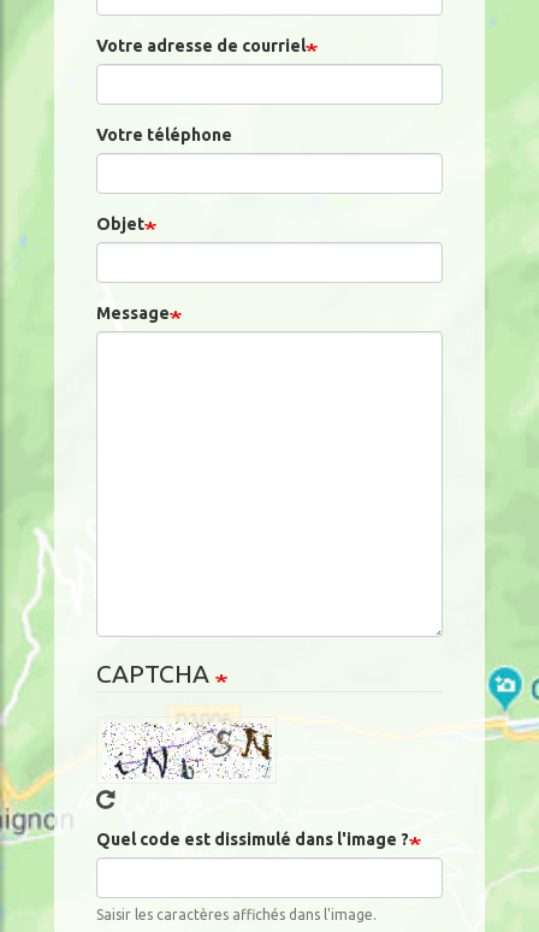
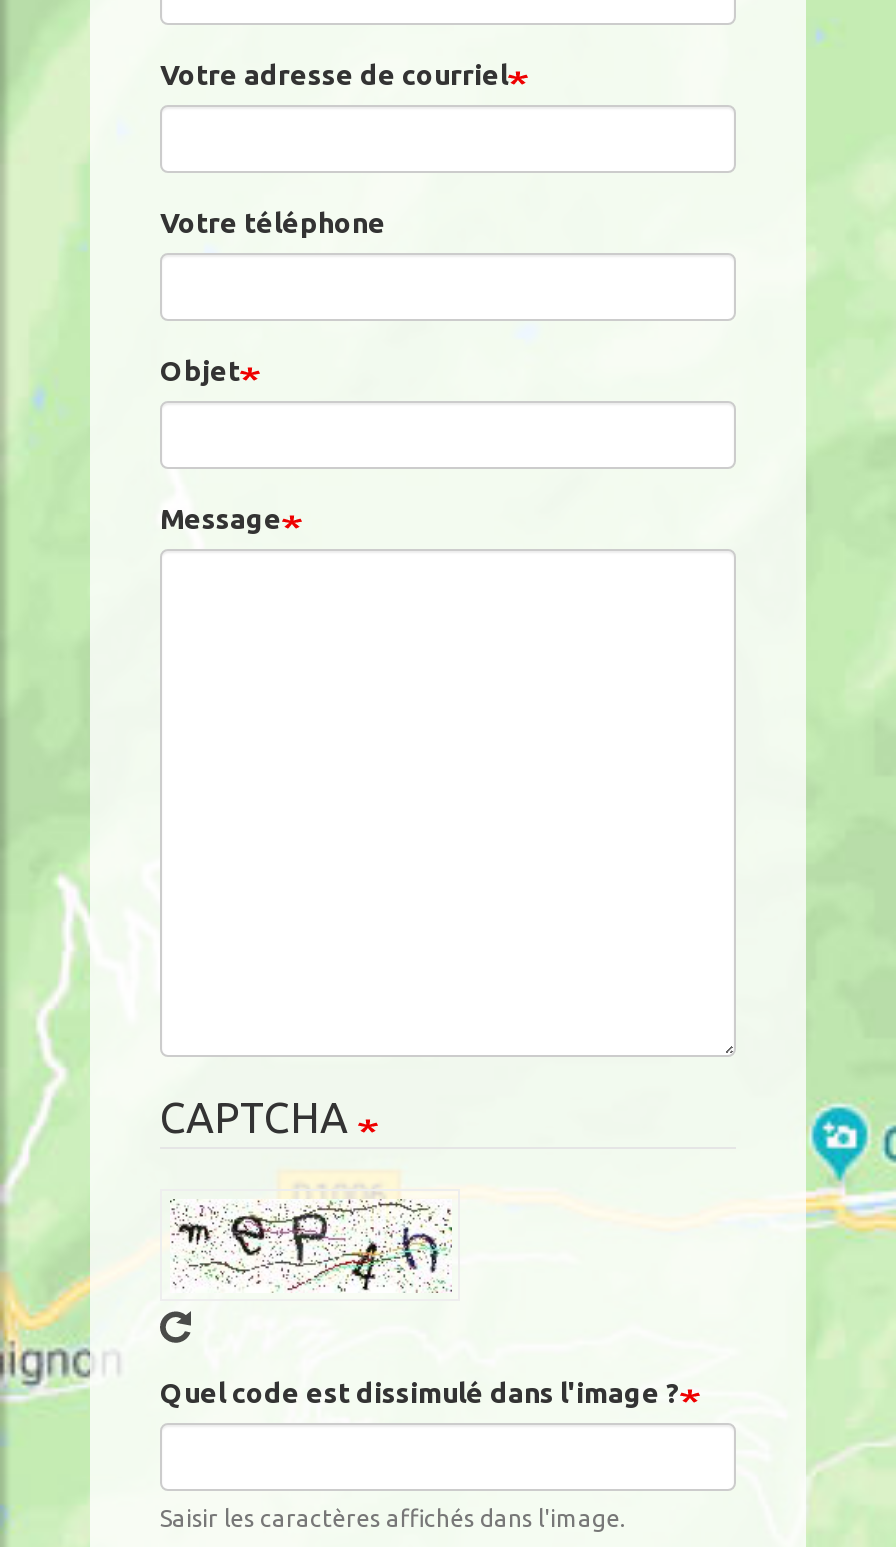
[102,721,273,780] [image] -> [170,1199,454,1293] [image]

